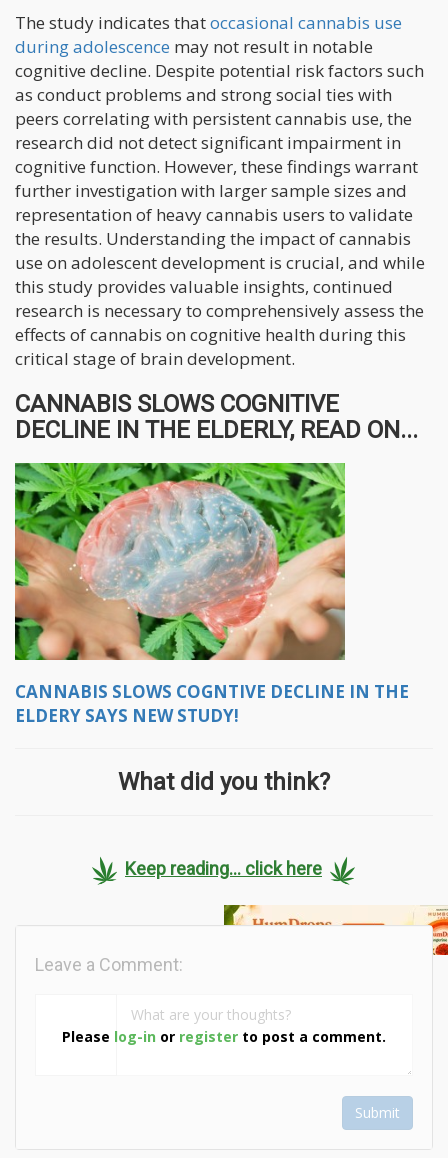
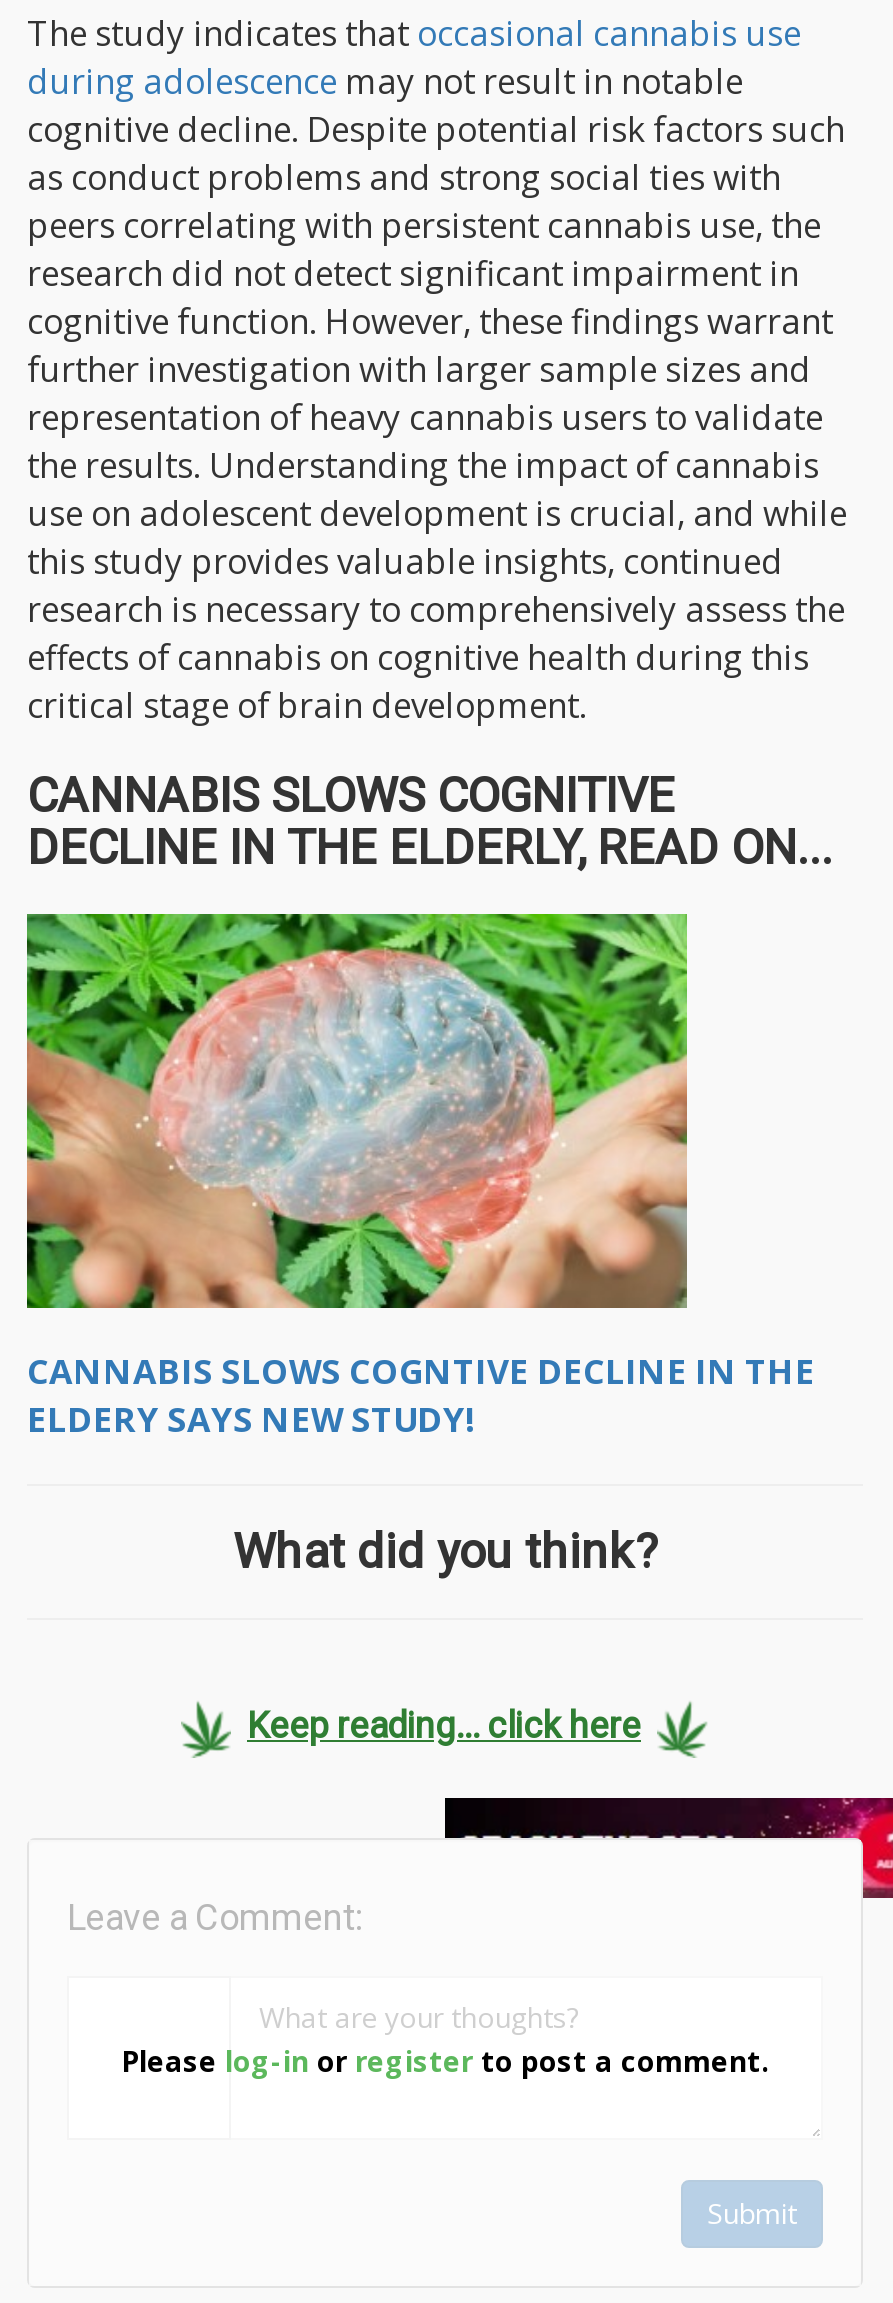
[223,904,445,956] [image] -> [443,1796,887,1900] [image]

